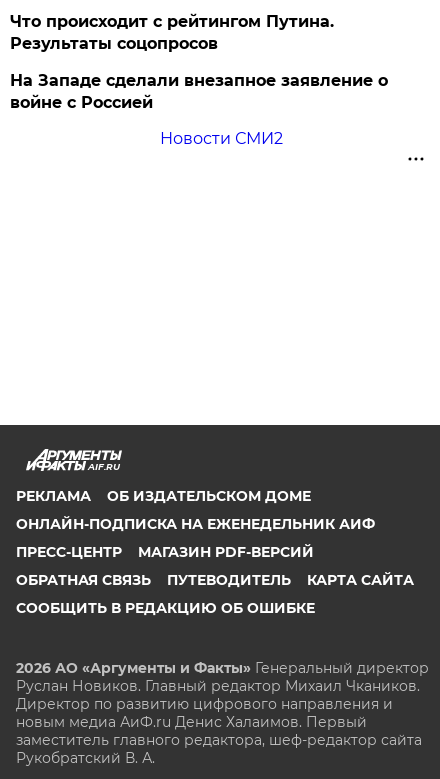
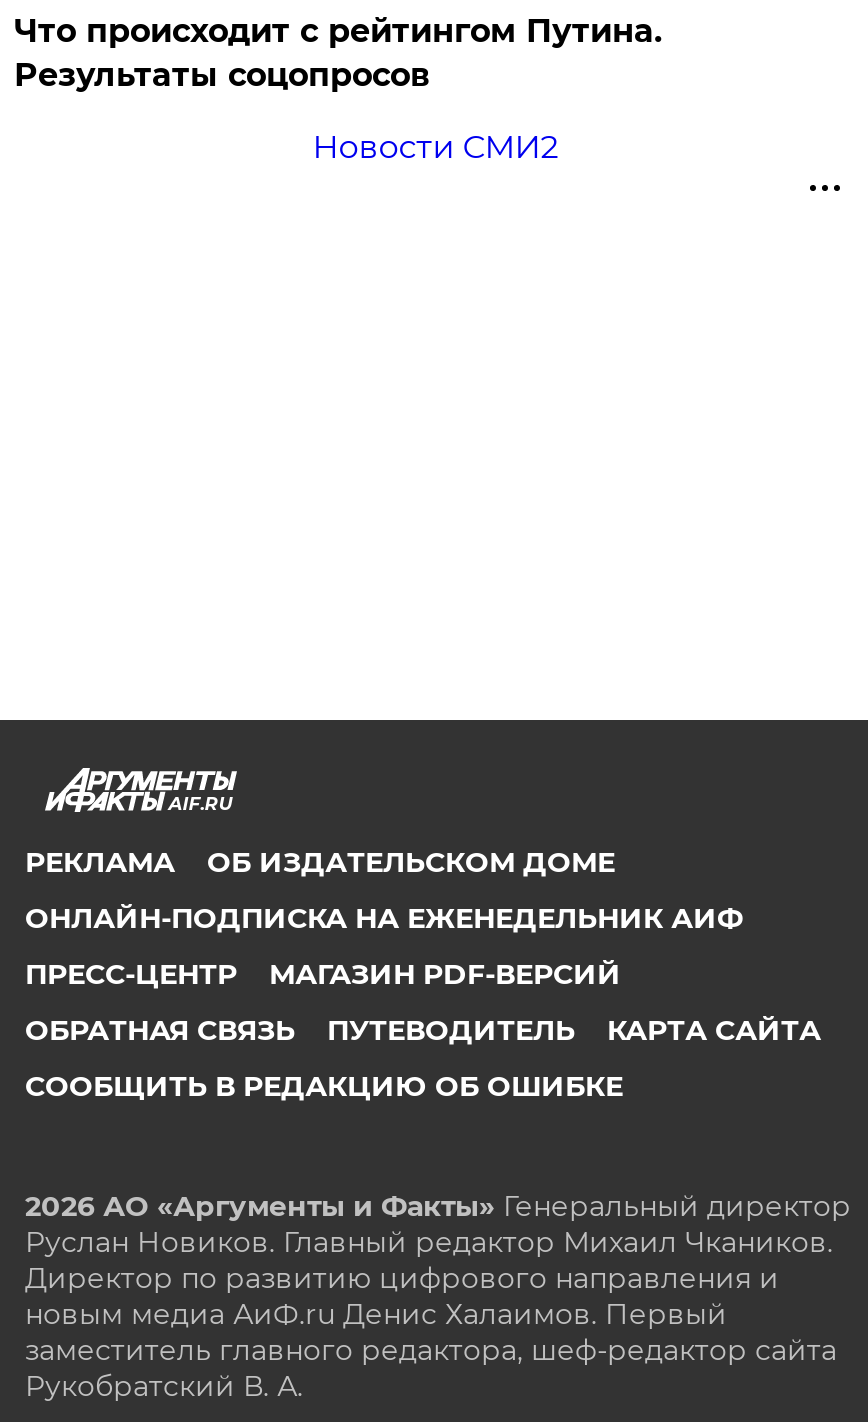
[10,71,388,112] На Западе сделали внезапное заявление о | войне с Россией -> none

